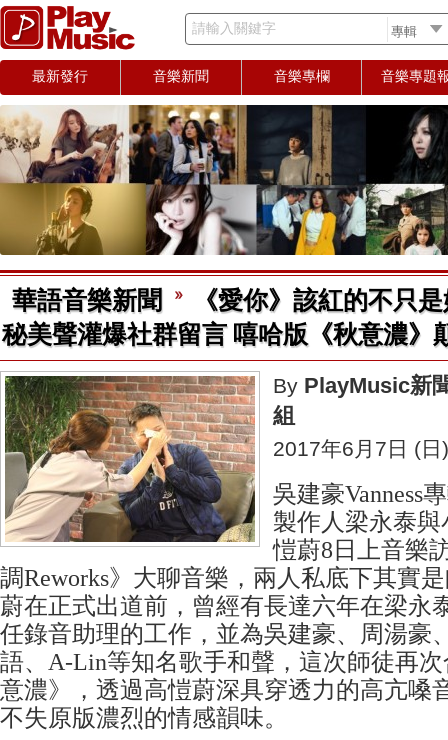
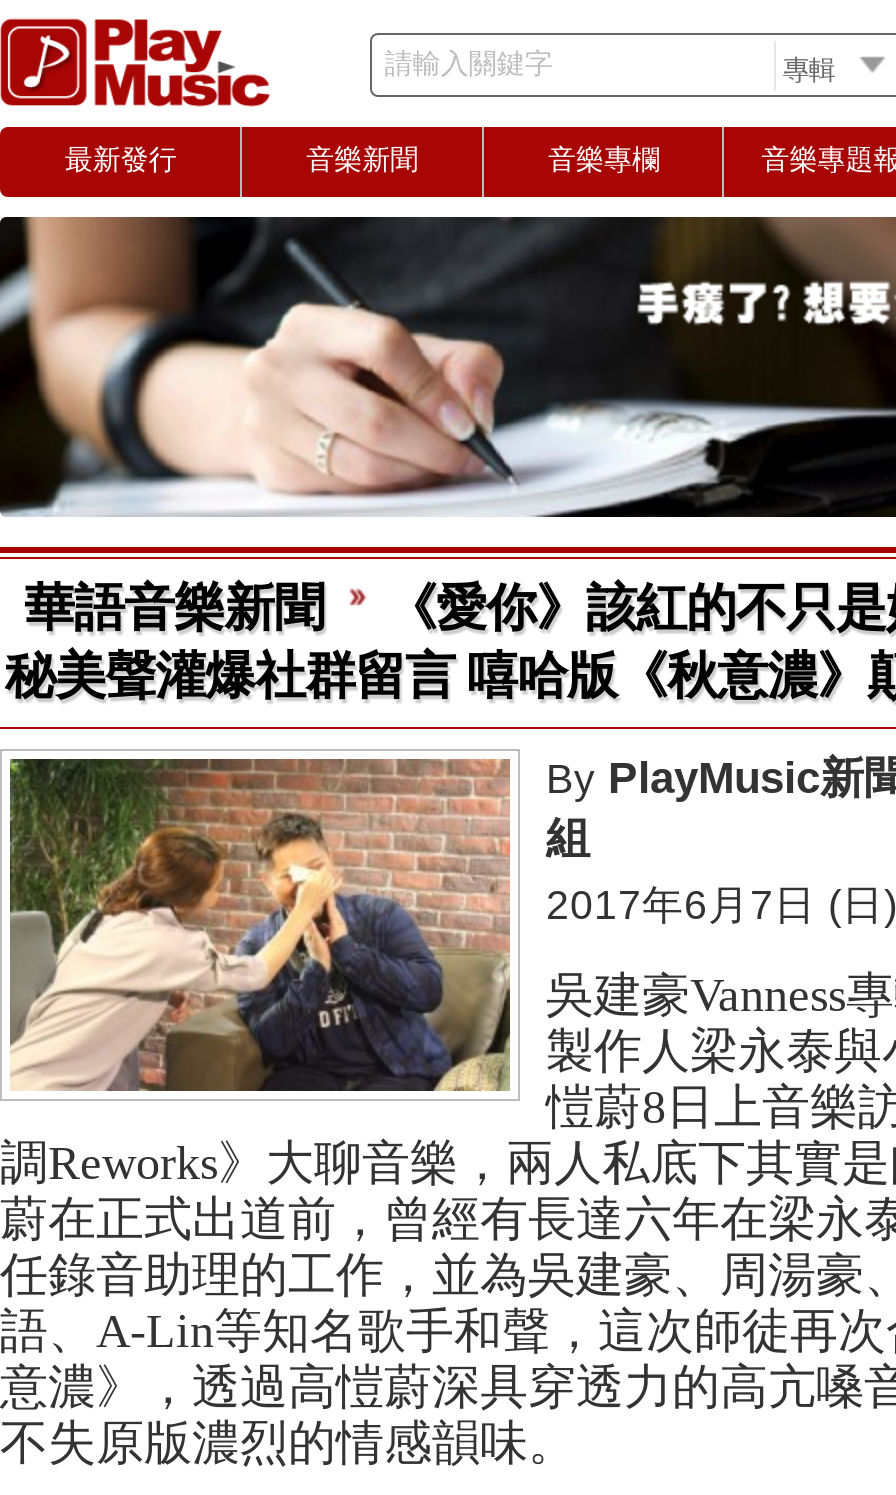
[3,104,445,256] [image] -> [6,215,890,519] [image]

